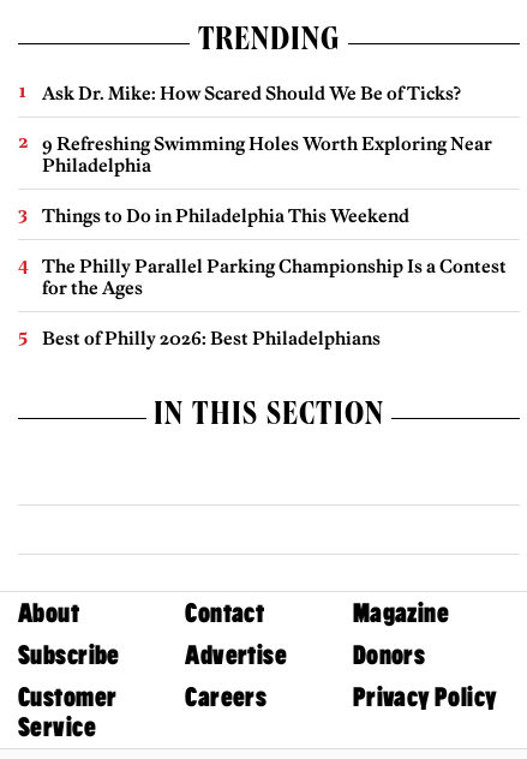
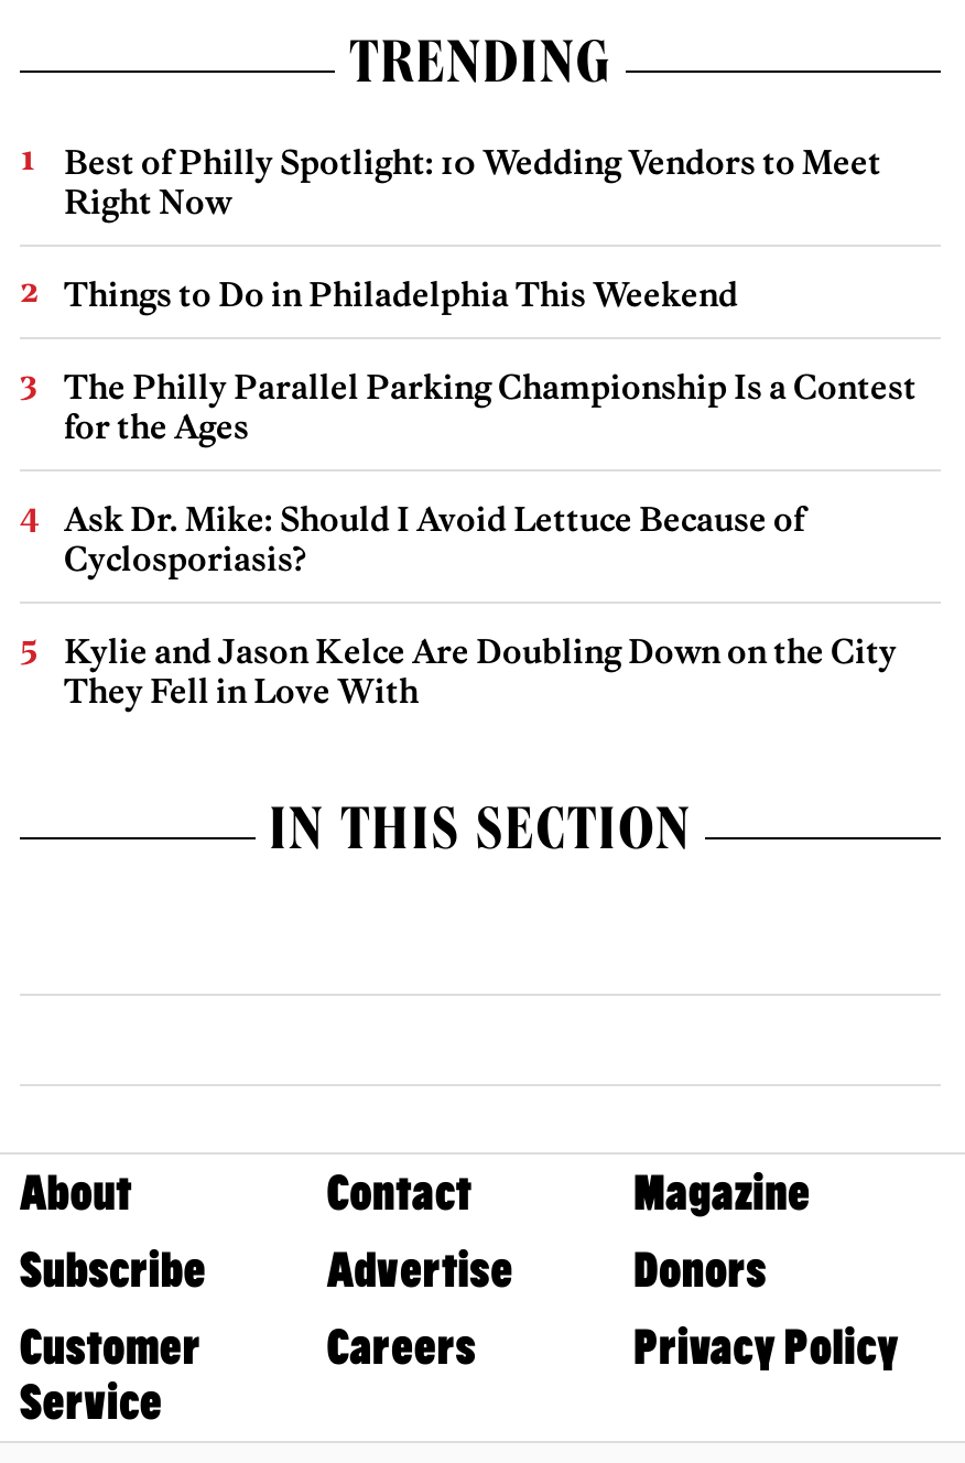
[42,82,492,177] Ask Dr. Mike: How Scared Should We Be of Ticks? | 9 Refreshing Swimming Holes Worth Exploring Near | Philadelphia -> [64,141,881,222] Best of Philly Spotlight: 10 Wedding Vendors to Meet | Right Now
moved [42,205,507,299] -> [64,273,917,447]: Things to Do in Philadelphia This Weekend | The Philly Parallel Parking Championship Is a Contest | for the Ages
[42,327,381,350] Best of Philly 2026: Best Philadelphians -> [64,498,897,711] Ask Dr. Mike: Should I Avoid Lettuce Because of | Cyclosporiasis? | Kylie and Jason Kelce Are Doubling Down on the City | They Fell in Love With

